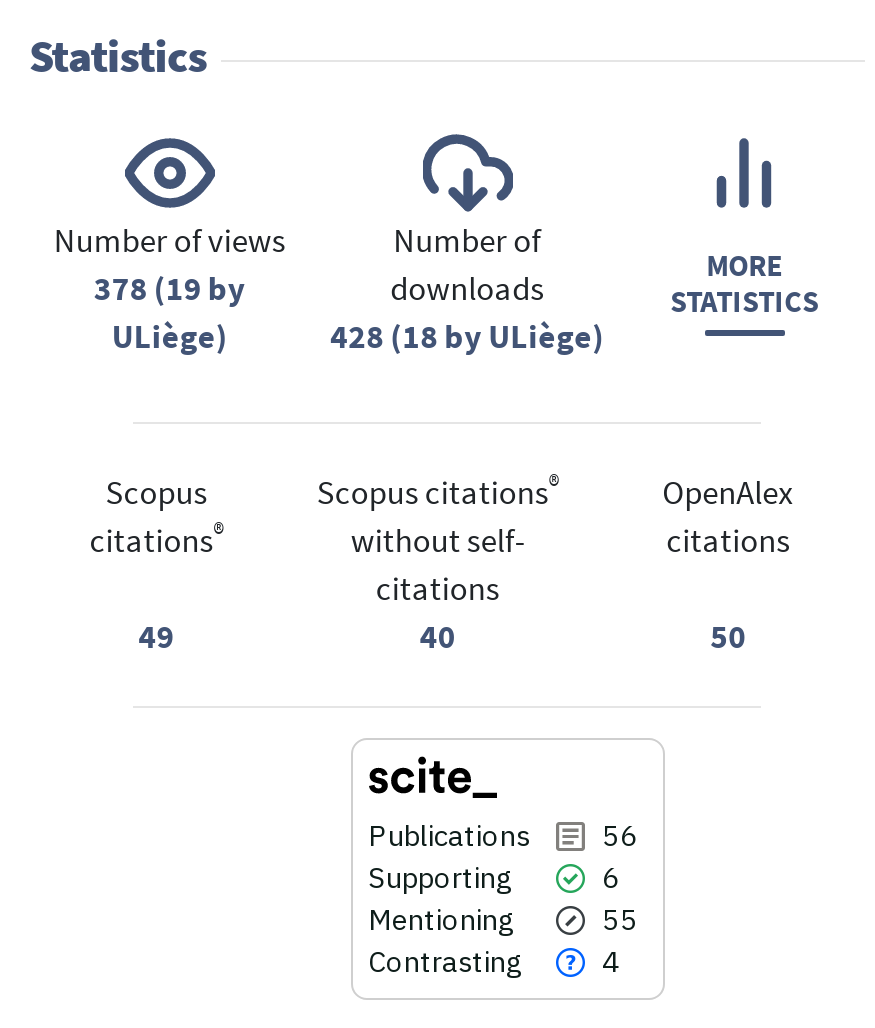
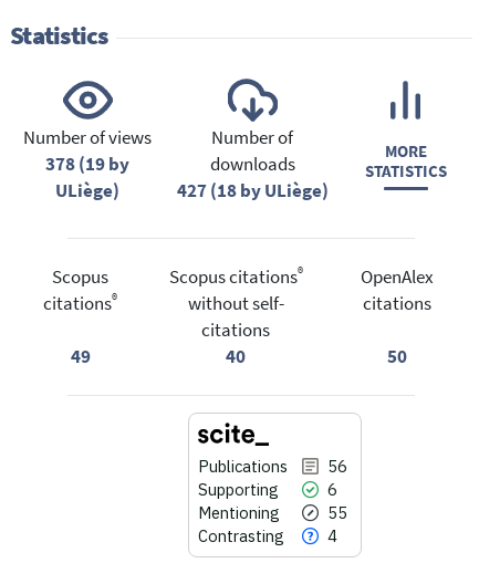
[330,317,604,359] 428 (18 by ULiège) -> [177,180,328,203] 427 (18 by ULiège)

